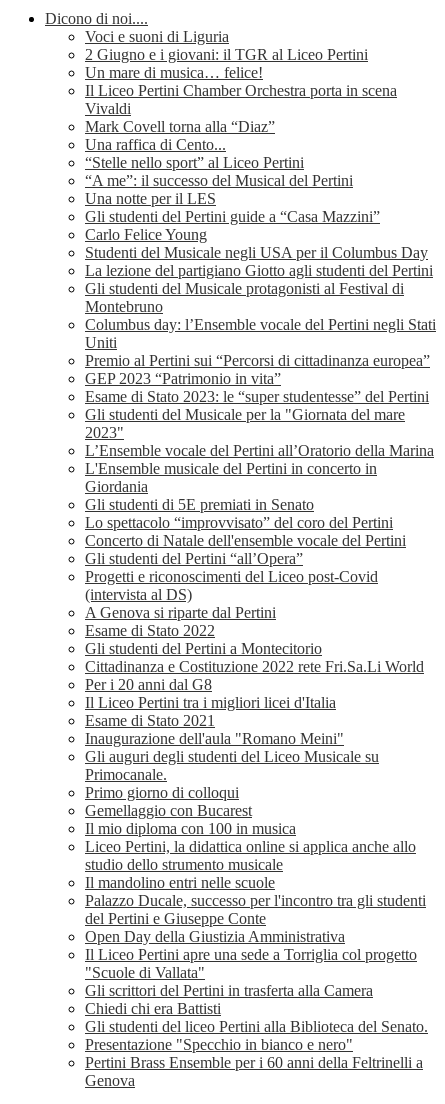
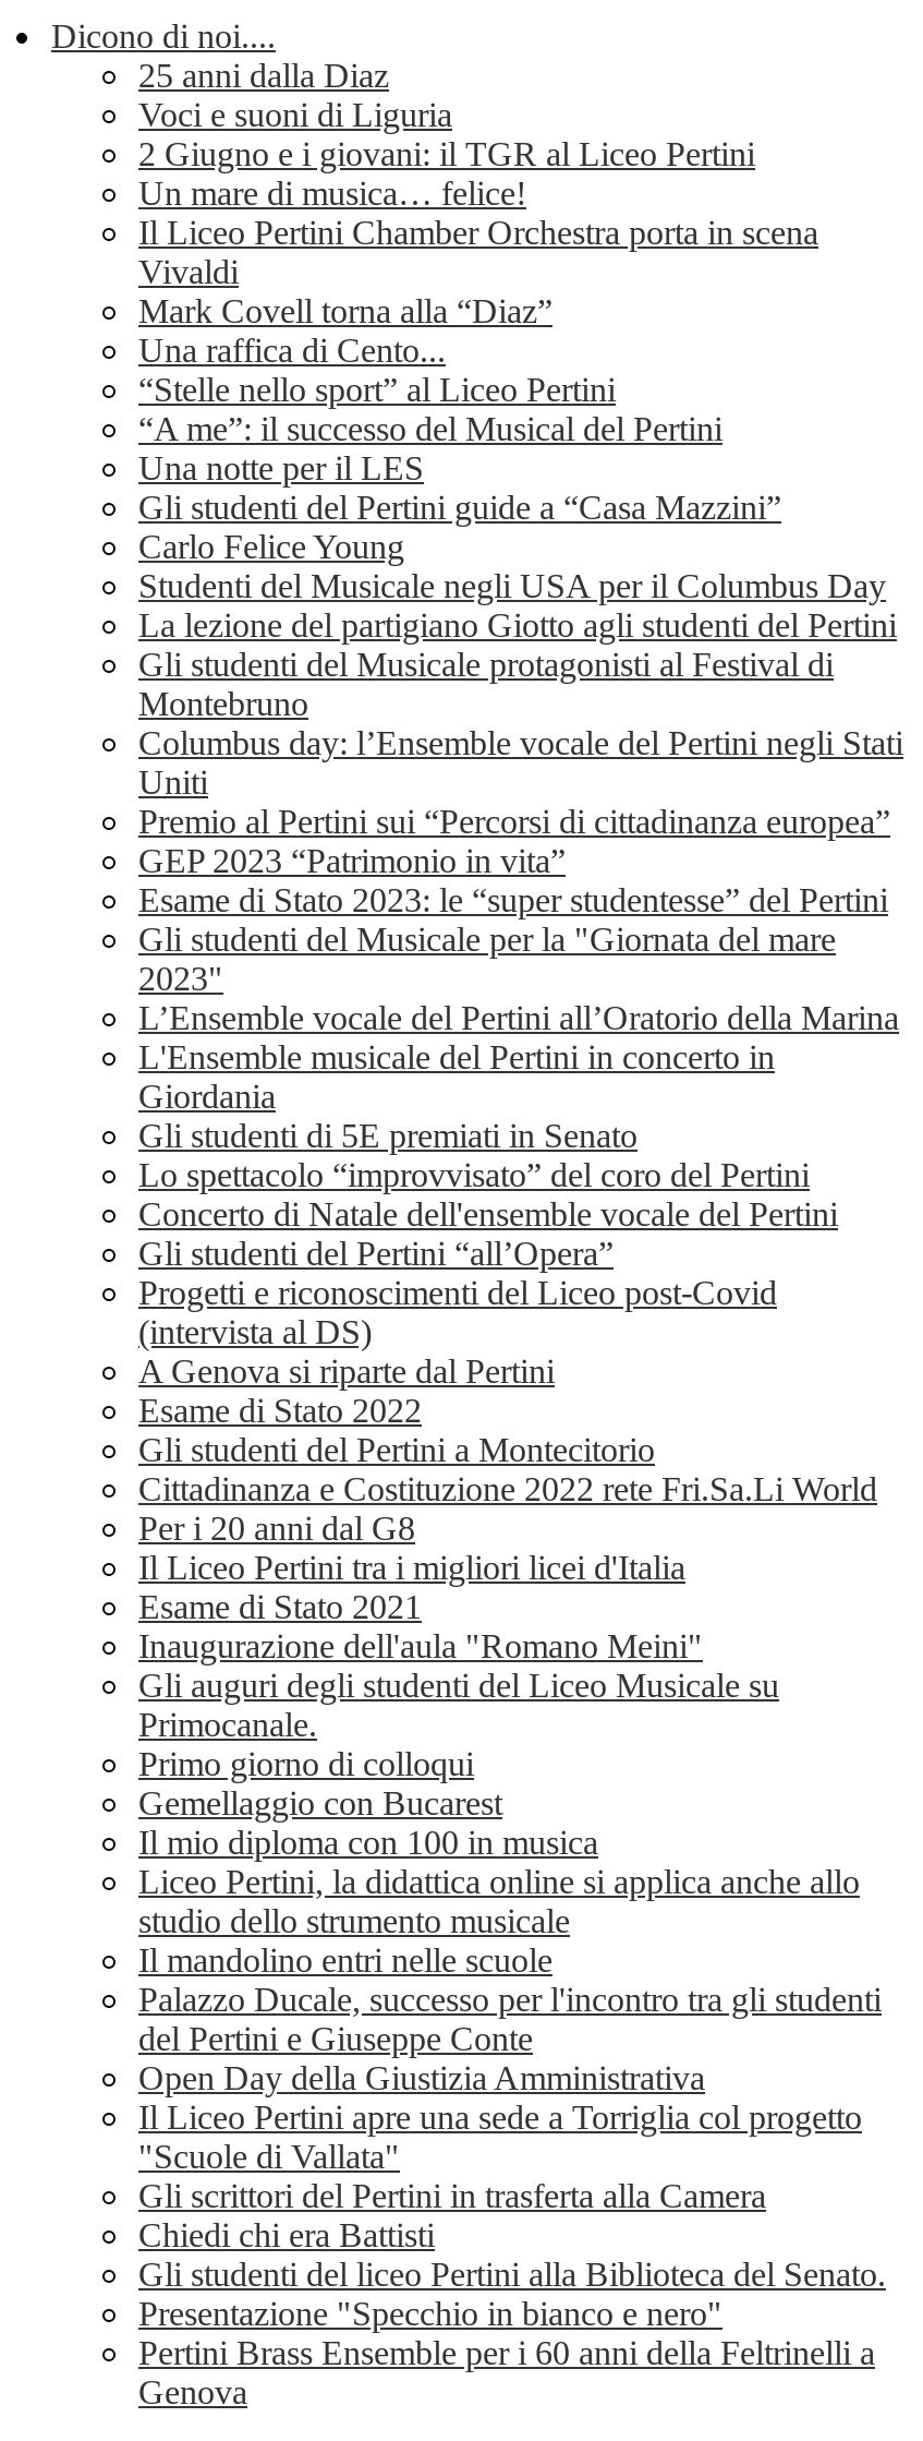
none -> [138,57,389,94] 25 anni dalla Diaz

